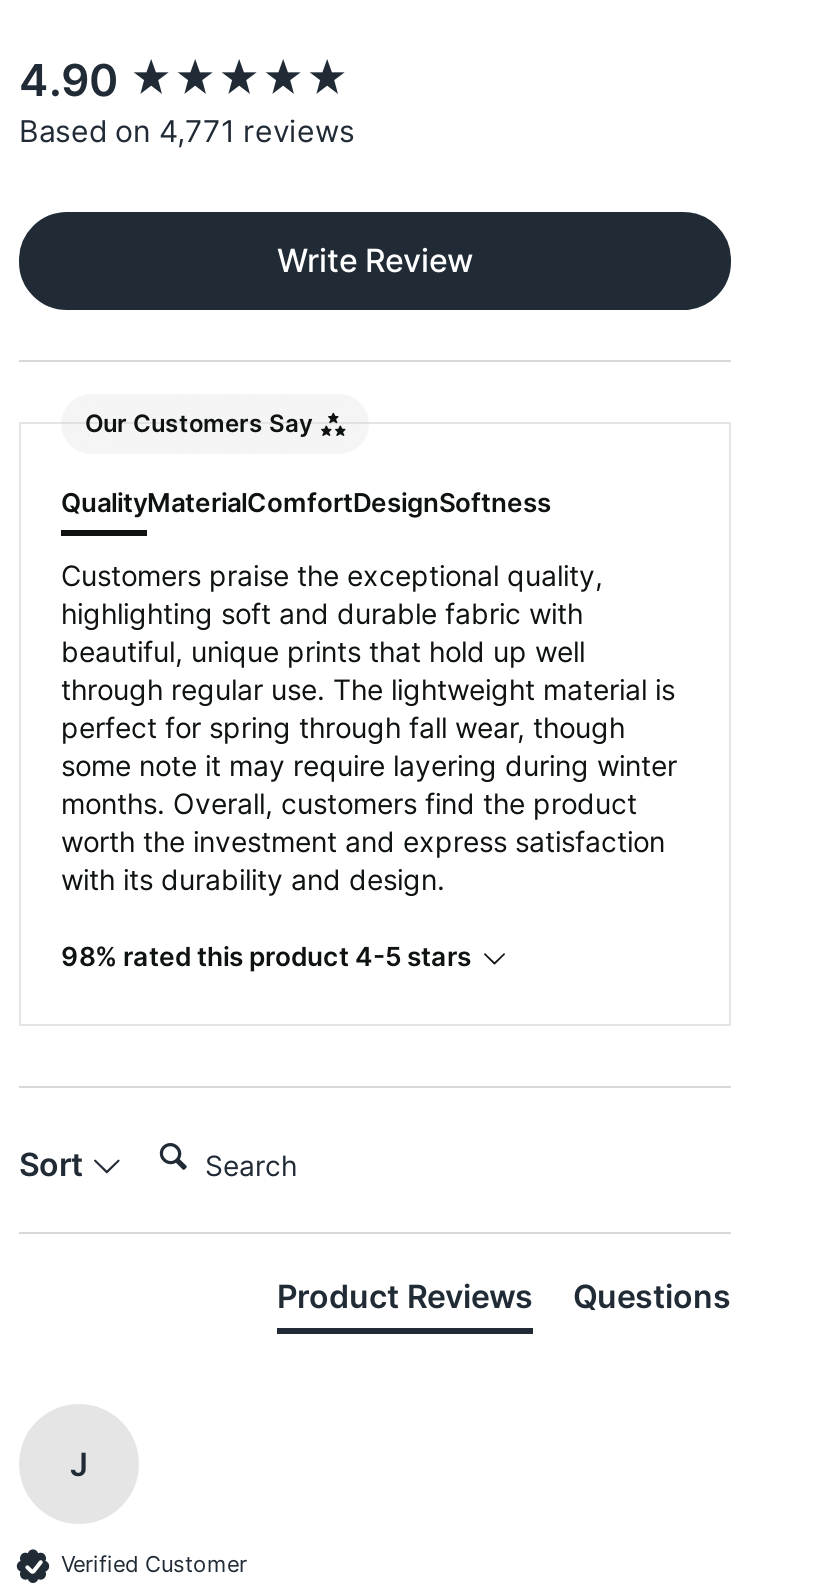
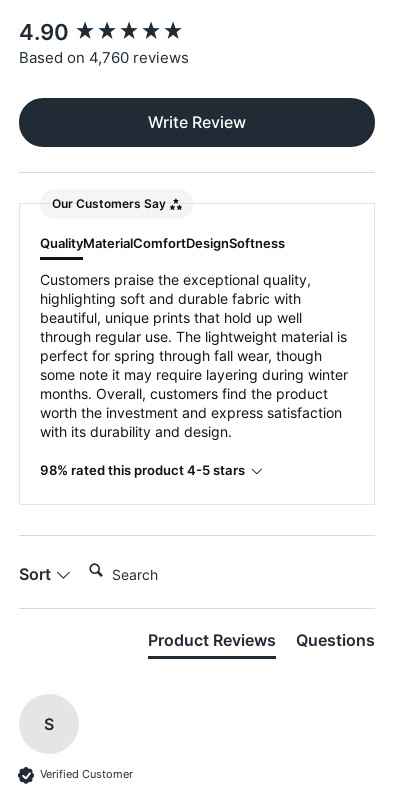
[19,110,355,148] Based on 4,771 reviews -> [19,48,189,67] Based on 4,760 reviews
[70,1442,88,1482] J -> [44,714,54,734] S

